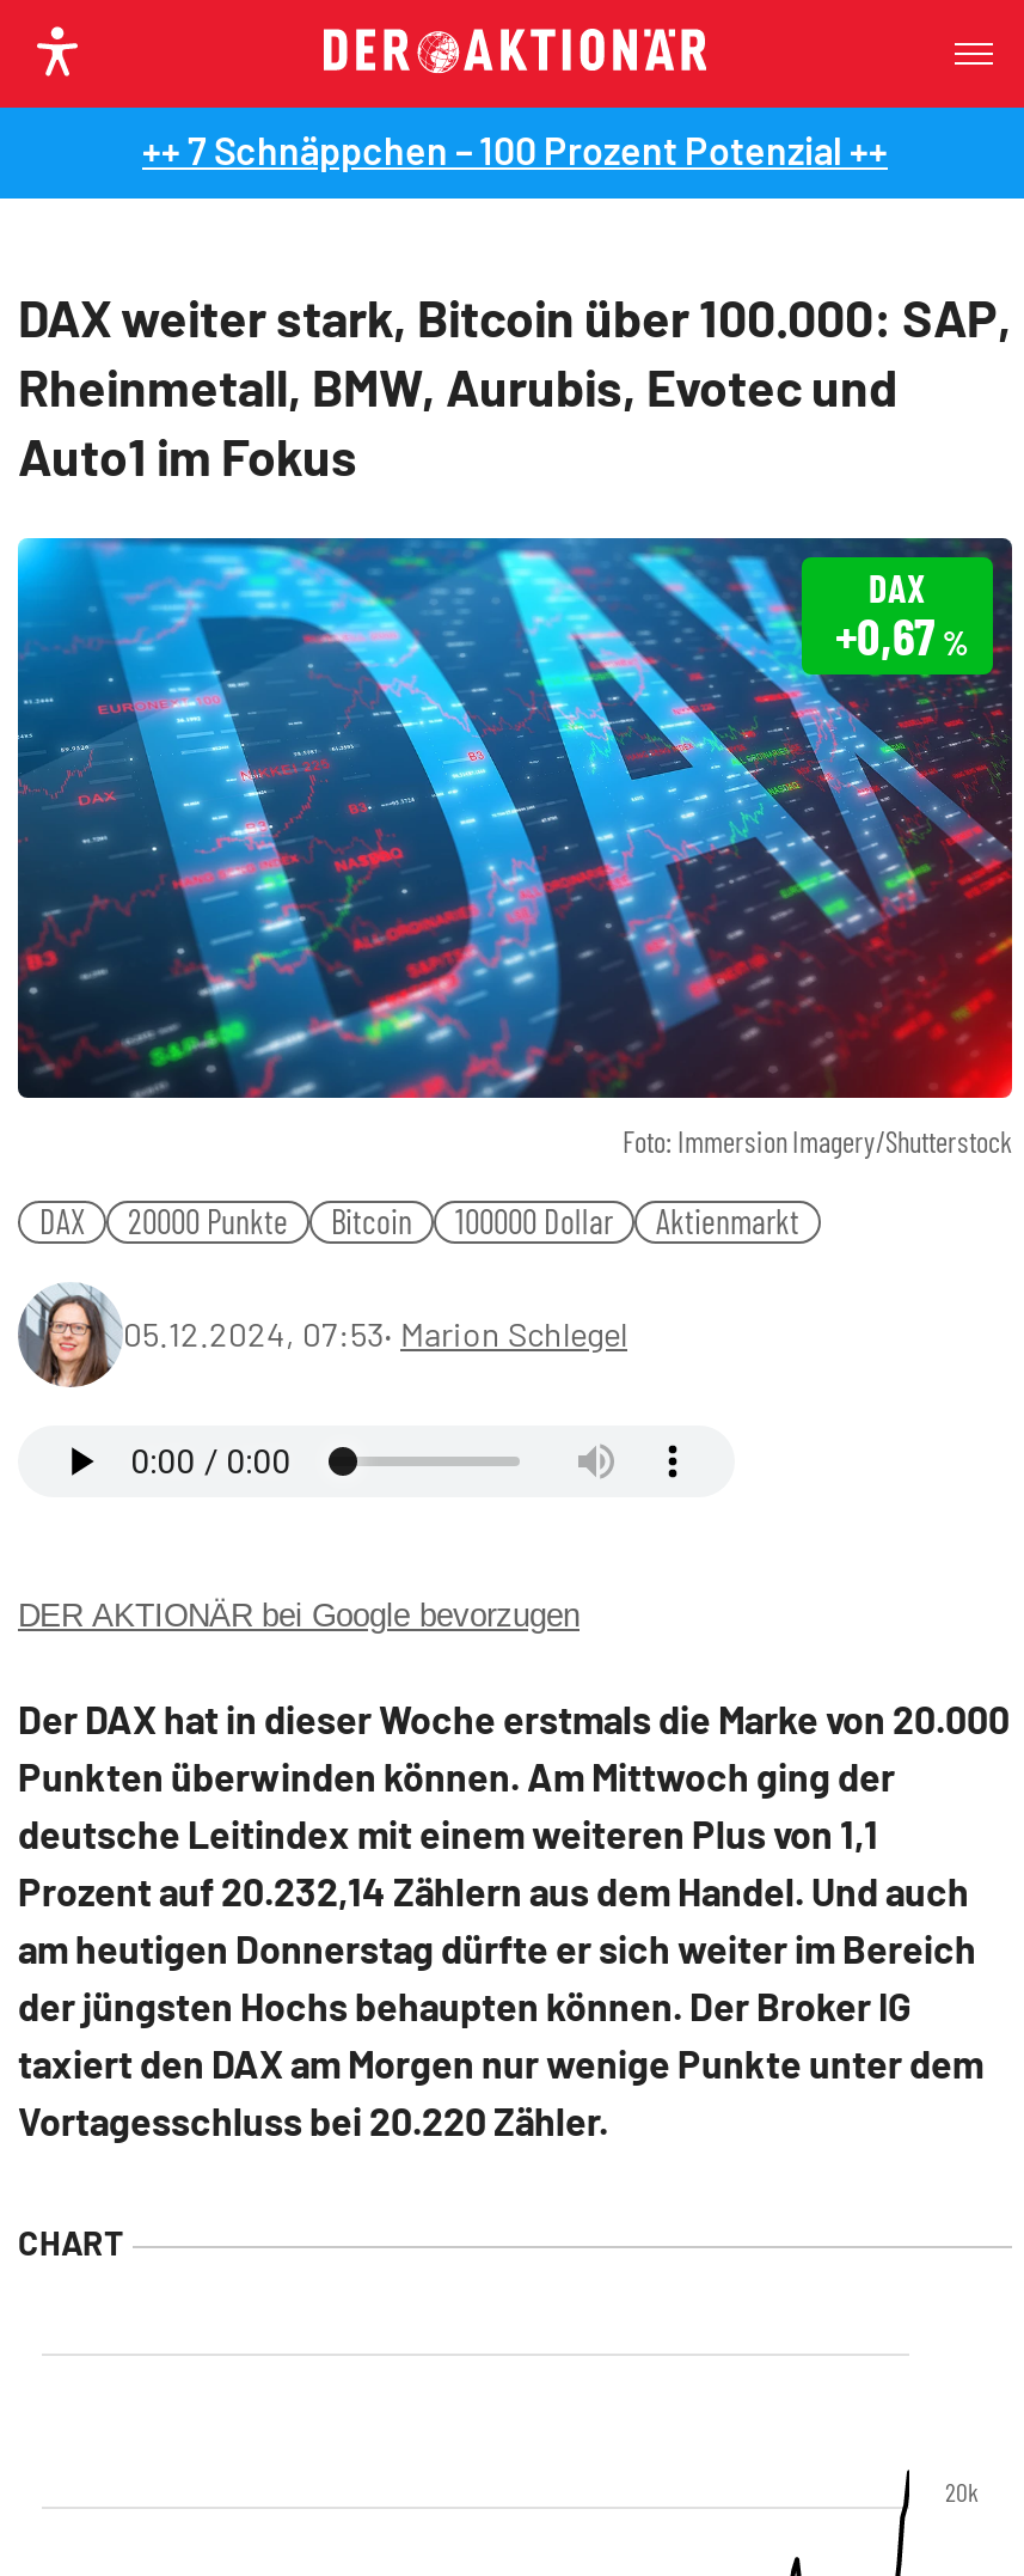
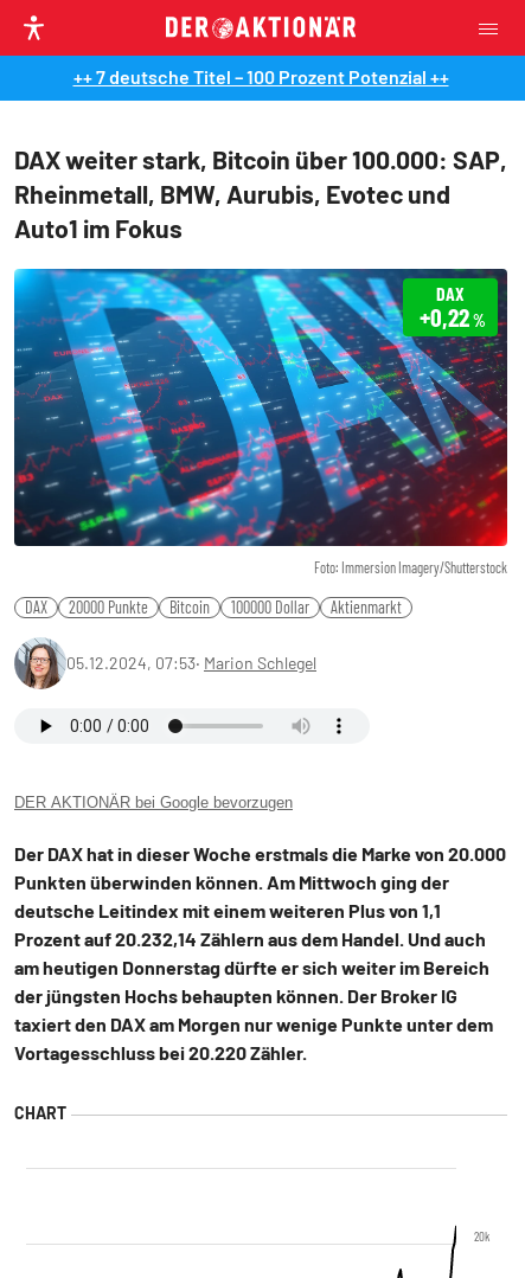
[142,127,888,172] ++ 7 Schnäppchen – 100 Prozent Potenzial ++ -> [73,65,449,88] ++ 7 deutsche Titel – 100 Prozent Potenzial ++
[835,605,969,665] +0,67 % -> [420,302,486,332] +0,22 %

